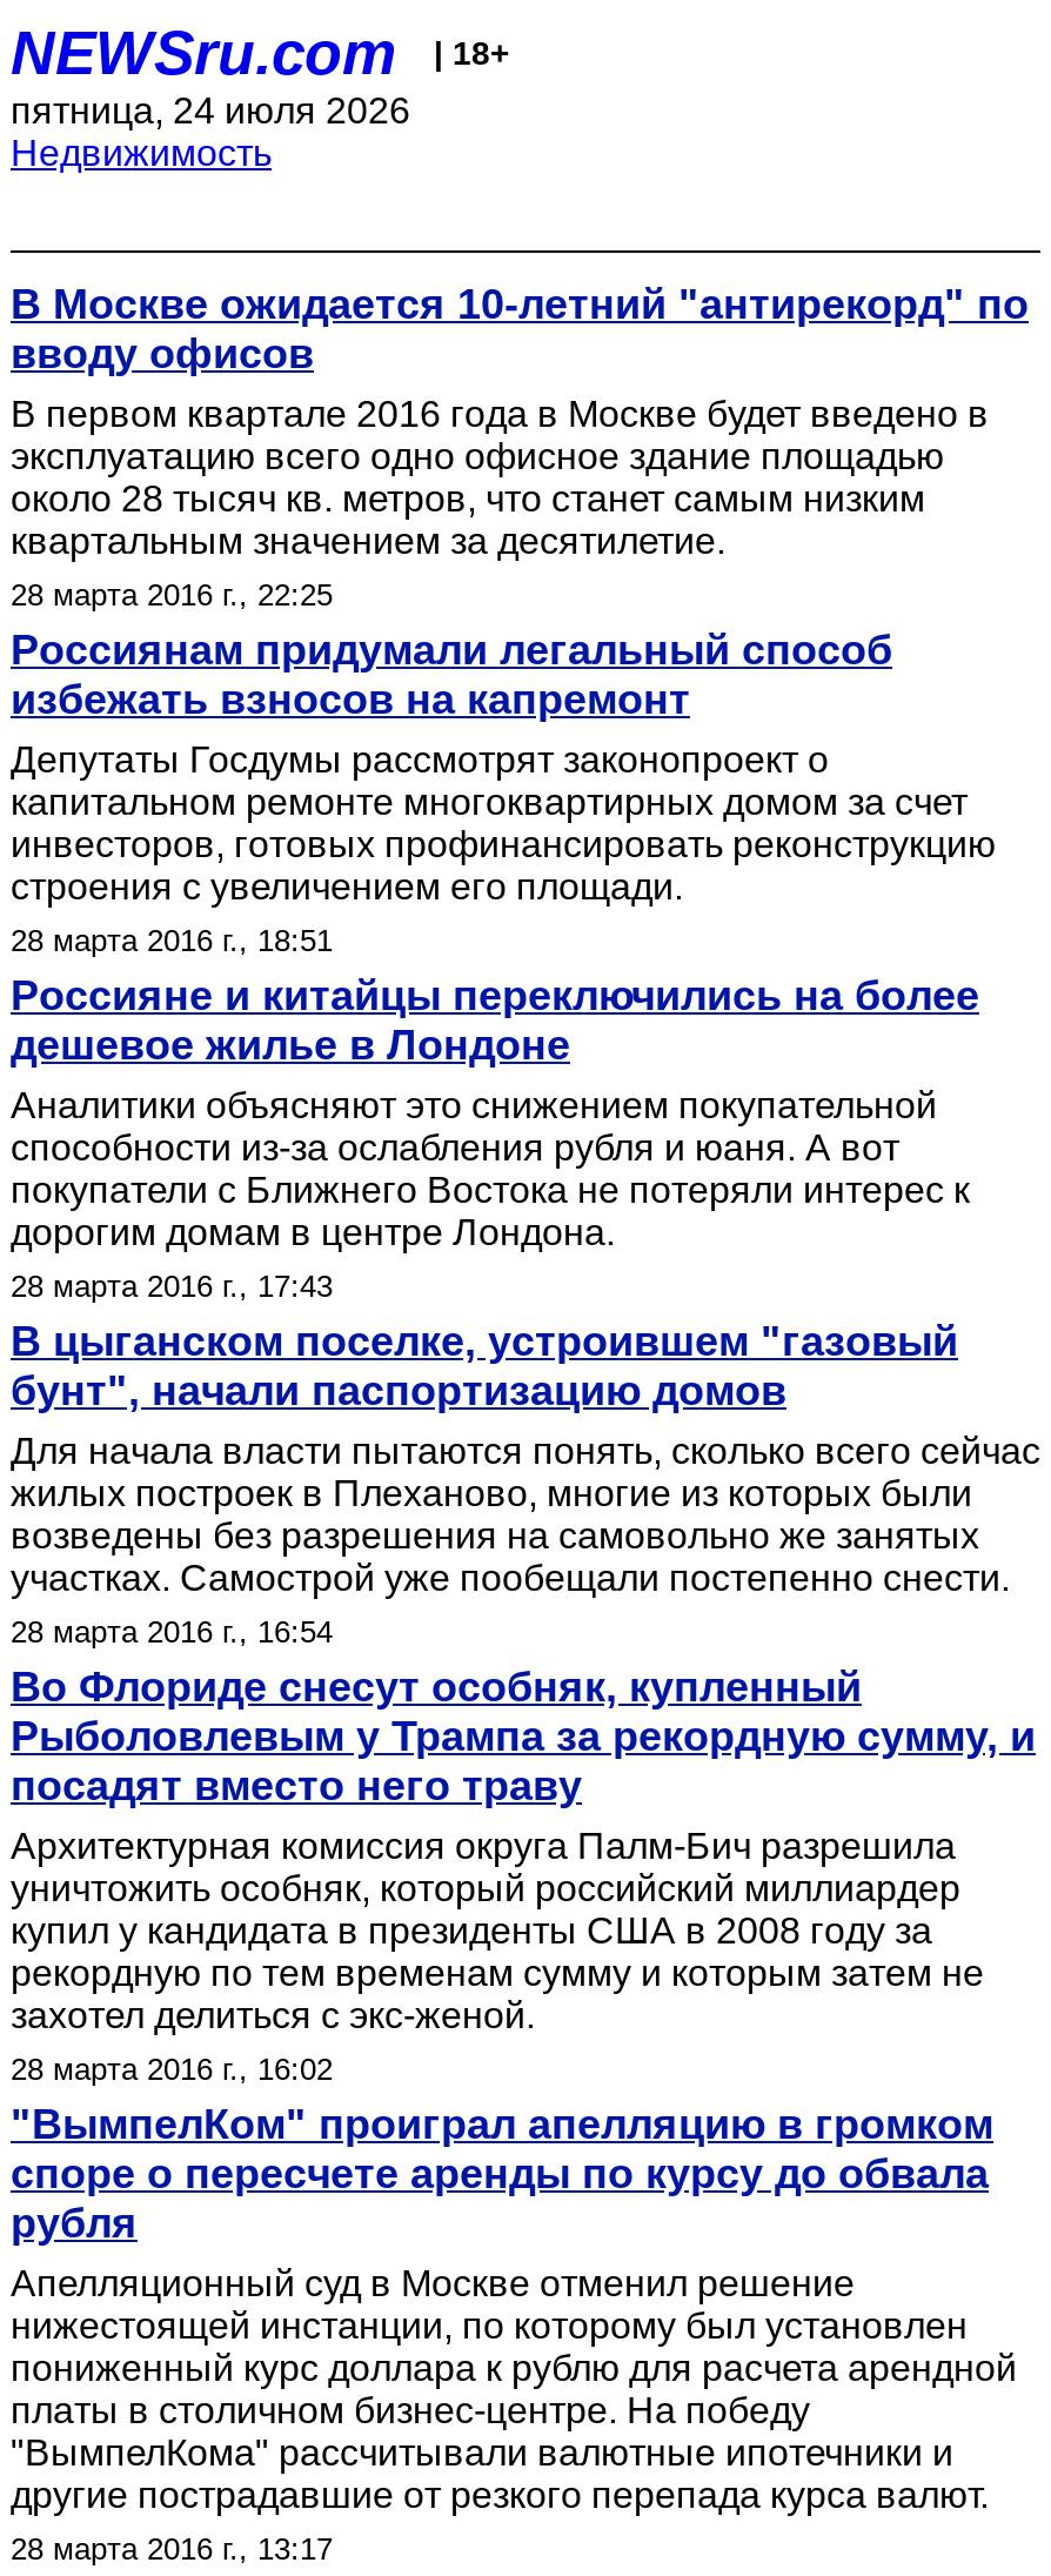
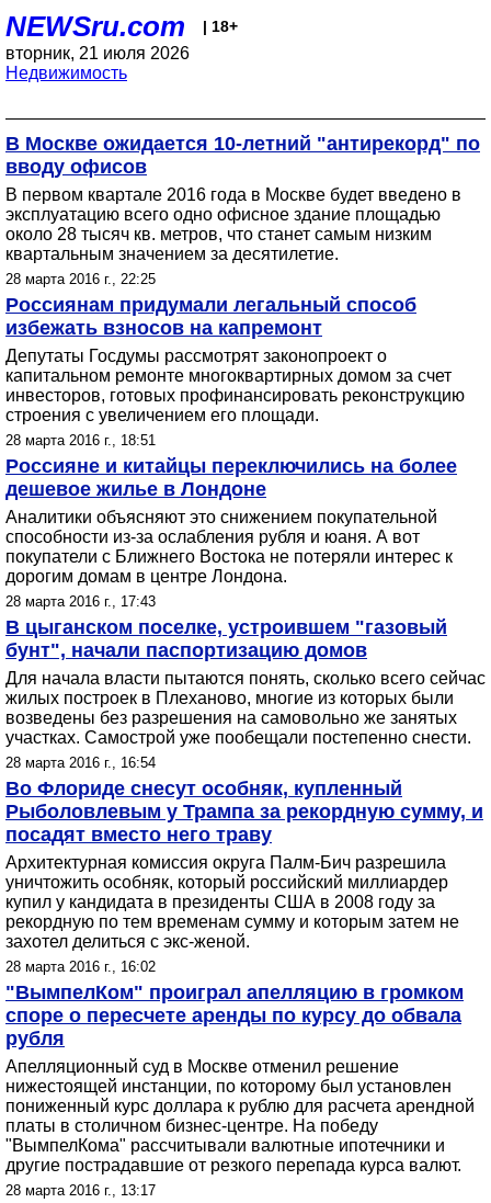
[11,91,410,131] пятница, 24 июля 2026 -> [5,44,190,63] вторник, 21 июля 2026

